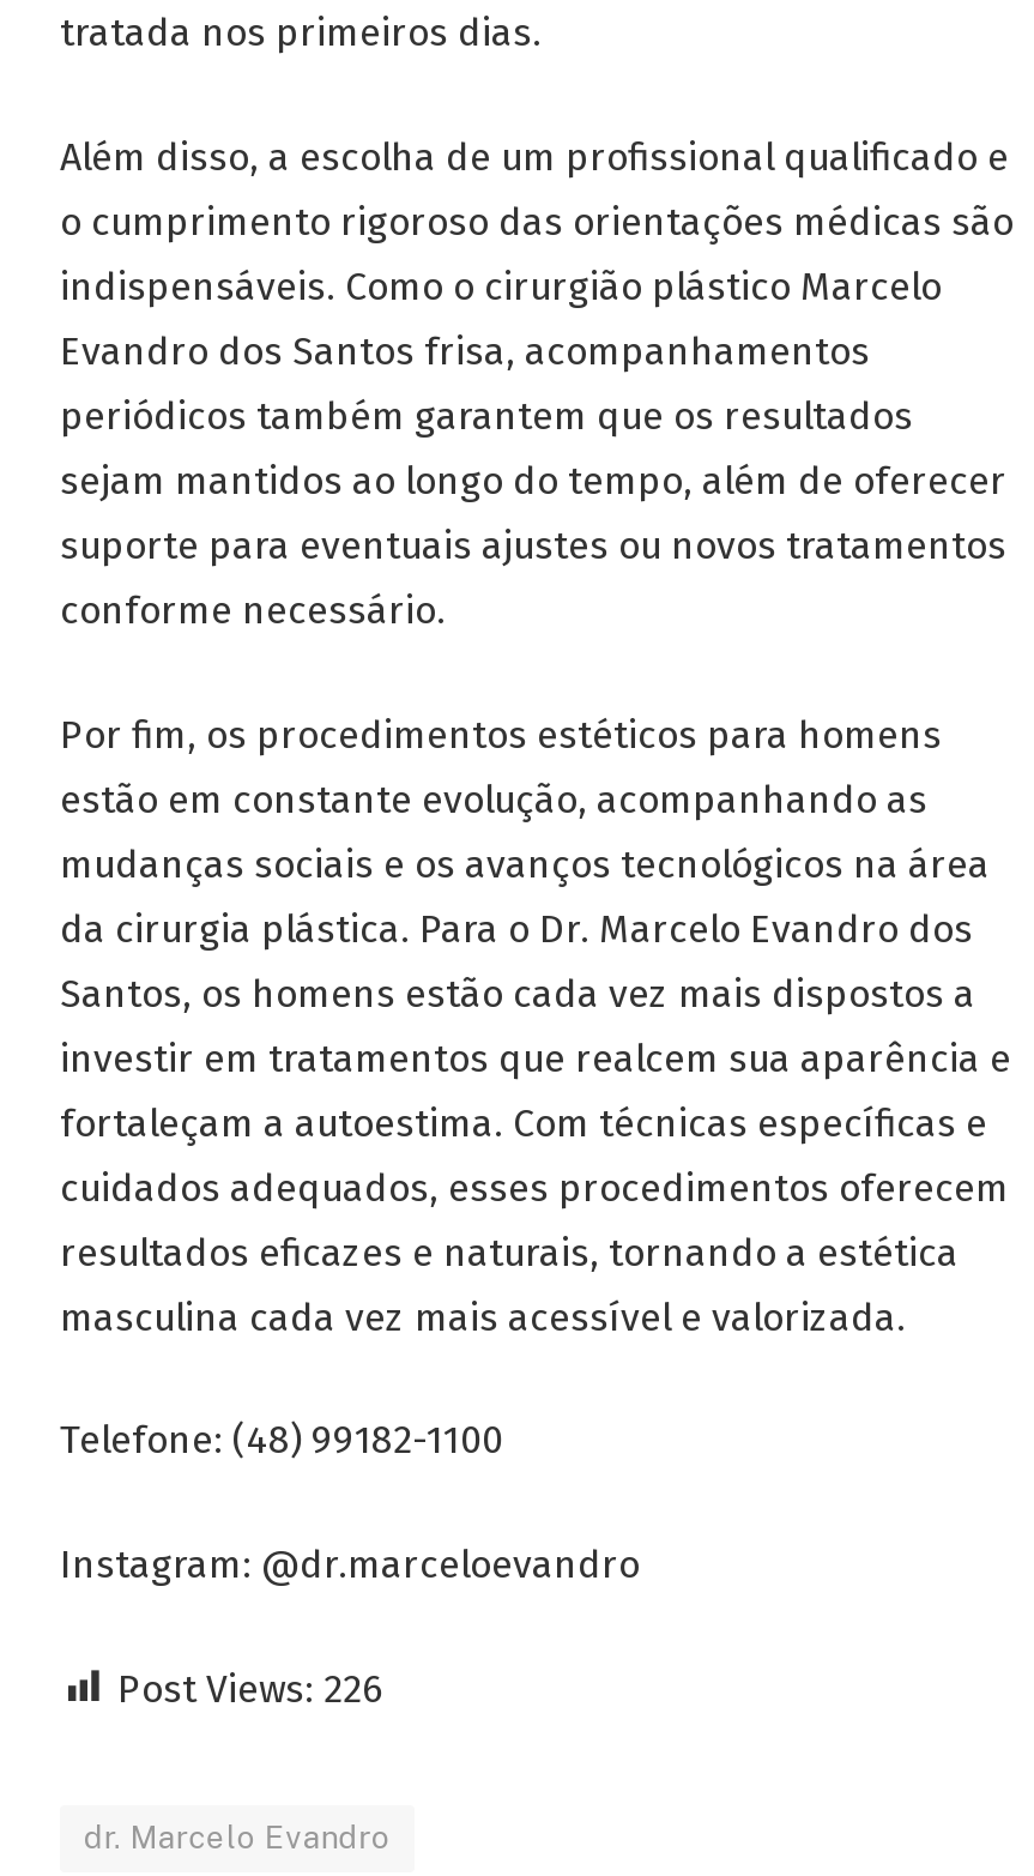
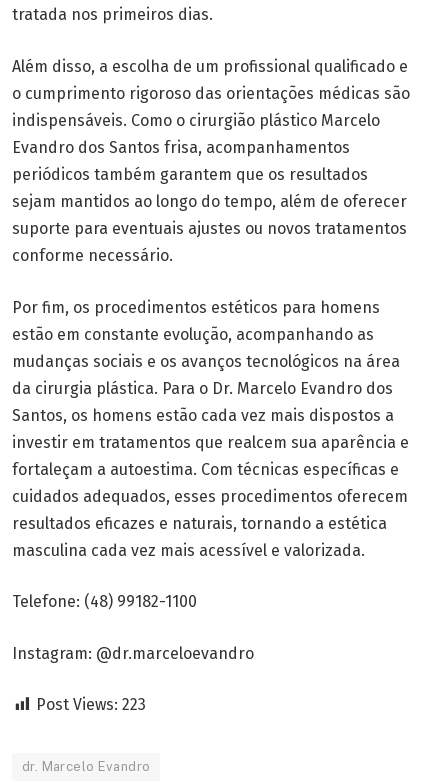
[117,1665,383,1710] Post Views: 226 -> [36,695,146,714] Post Views: 223

